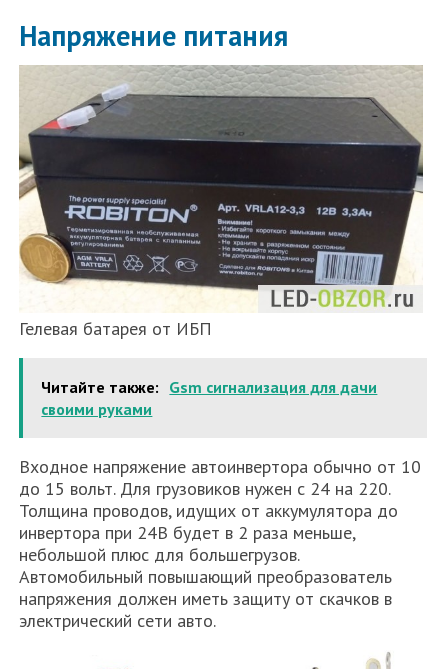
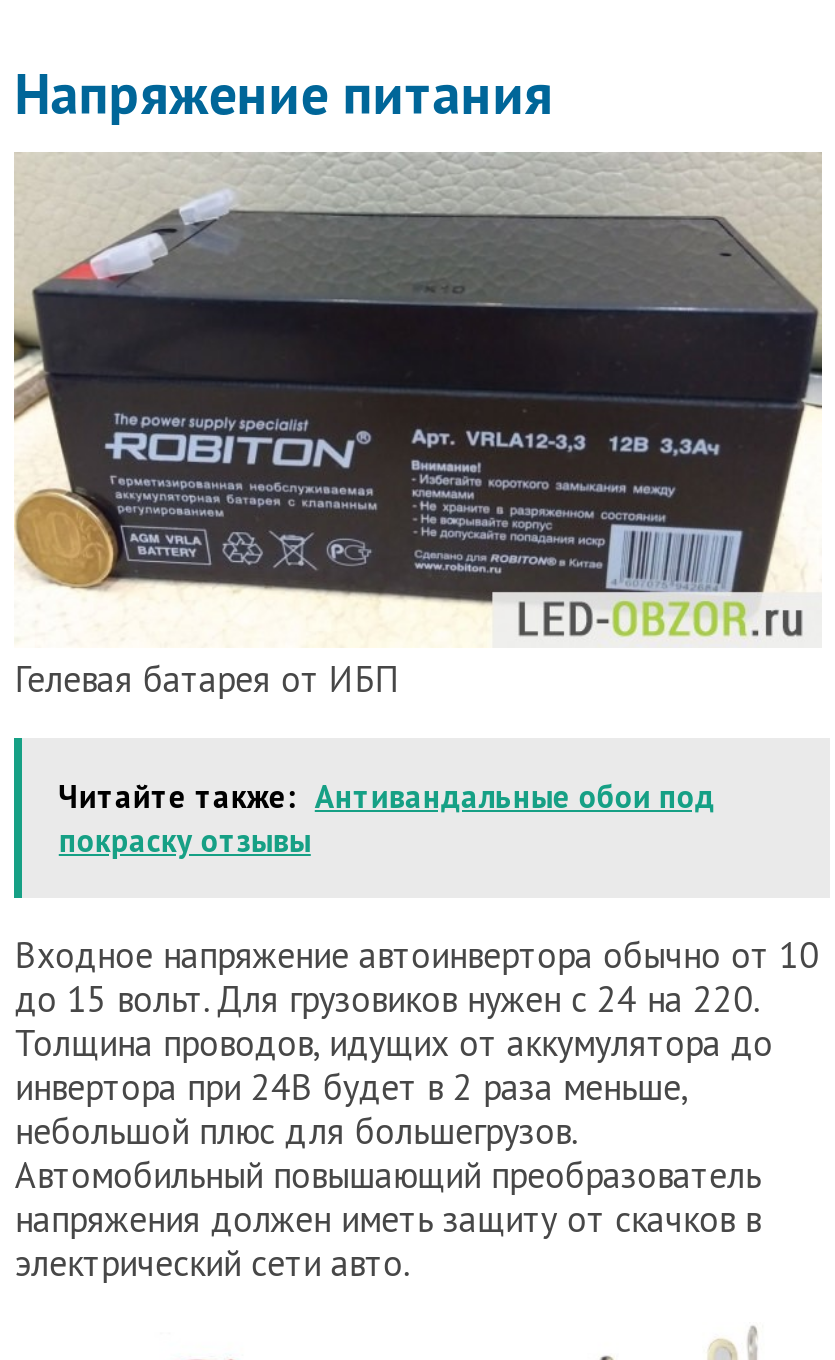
[41,377,377,419] Читайте также: Gsm сигнализация для дачи | своими руками -> [59,776,715,860] Читайте также: Антивандальные обои под | покраску отзывы

